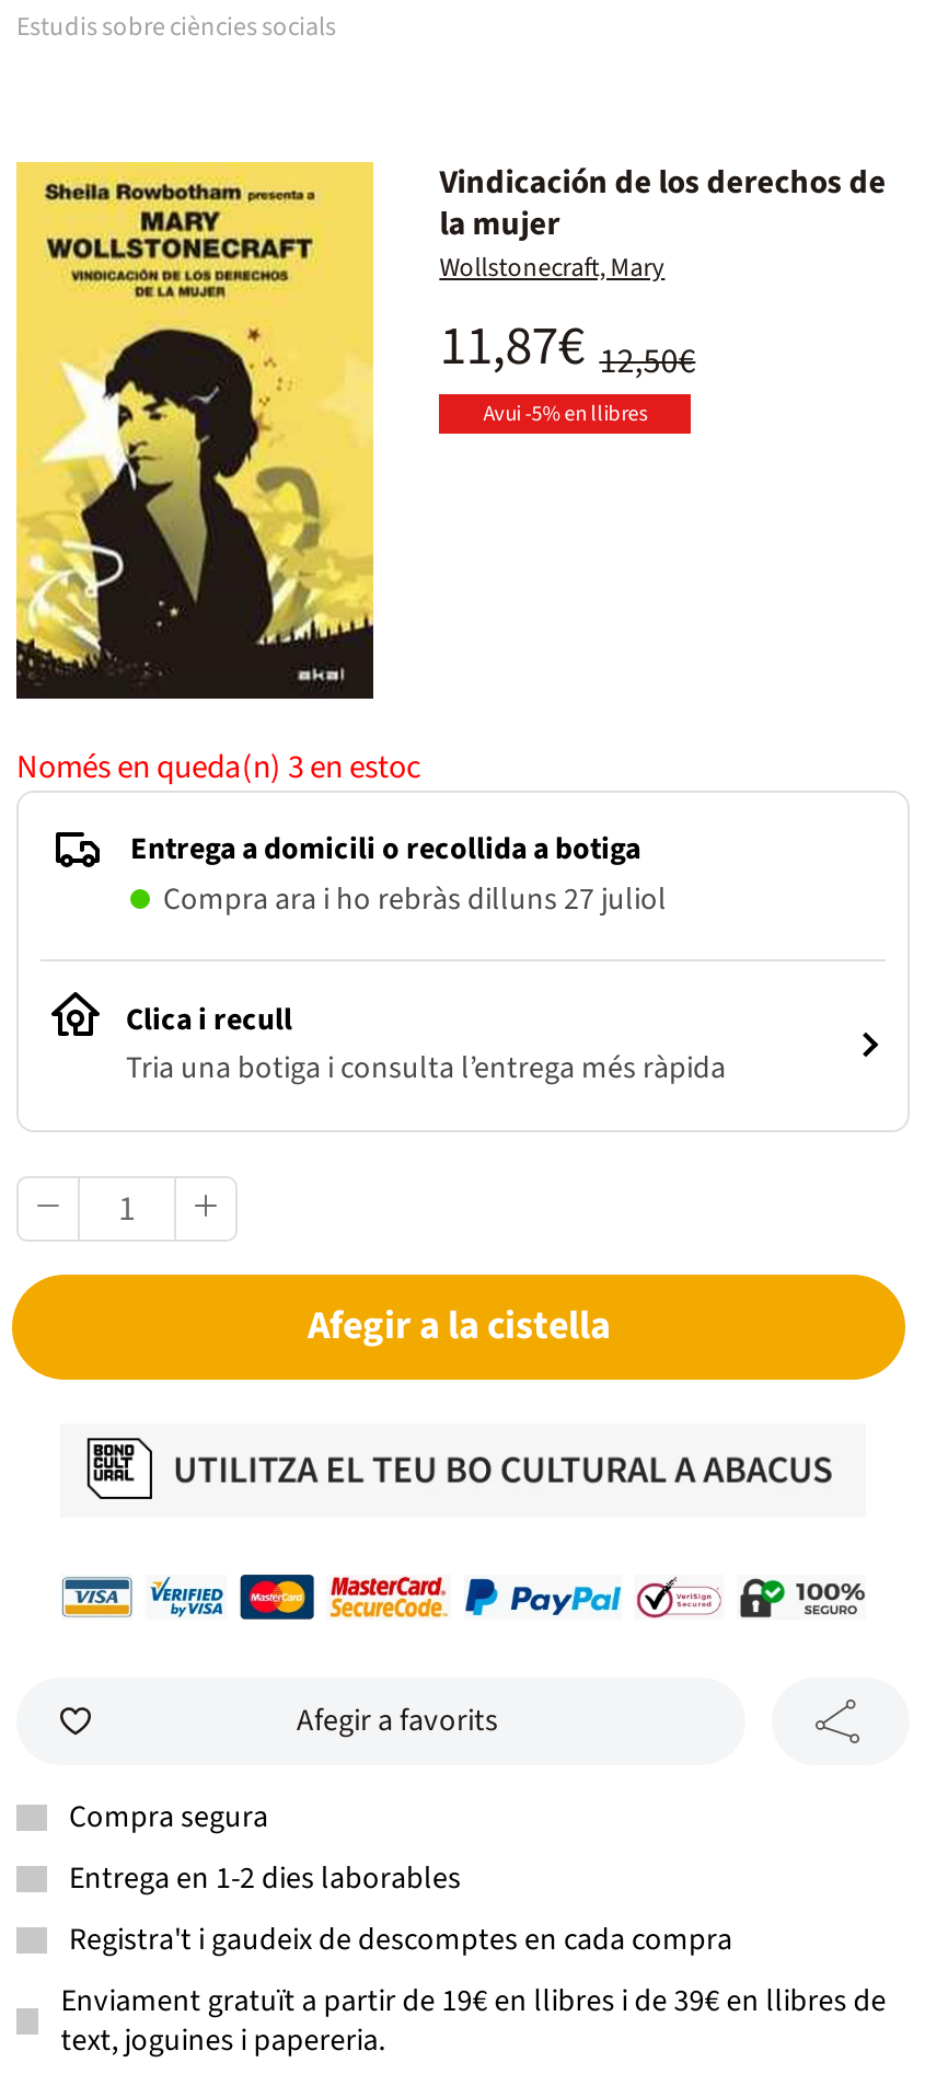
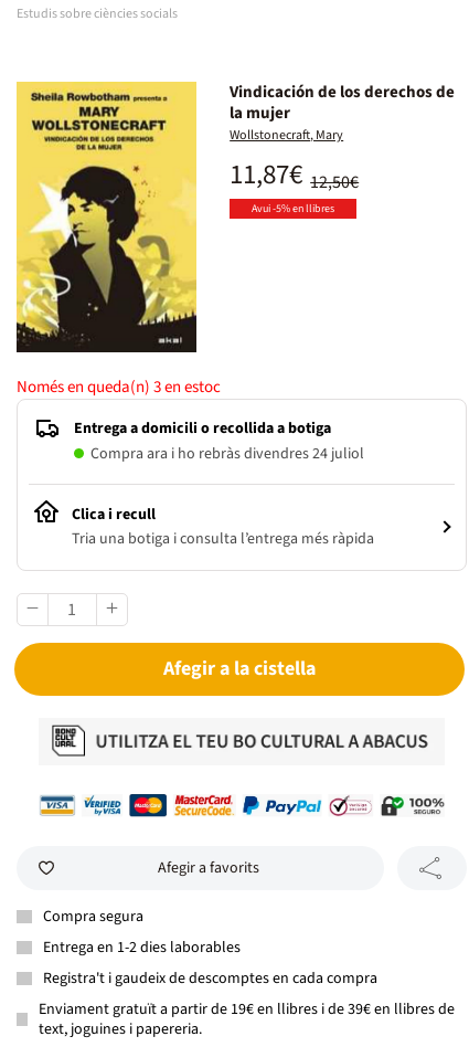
[163,878,667,922] Compra ara i ho rebràs dilluns 27 juliol -> [90,443,364,465] Compra ara i ho rebràs divendres 24 juliol

